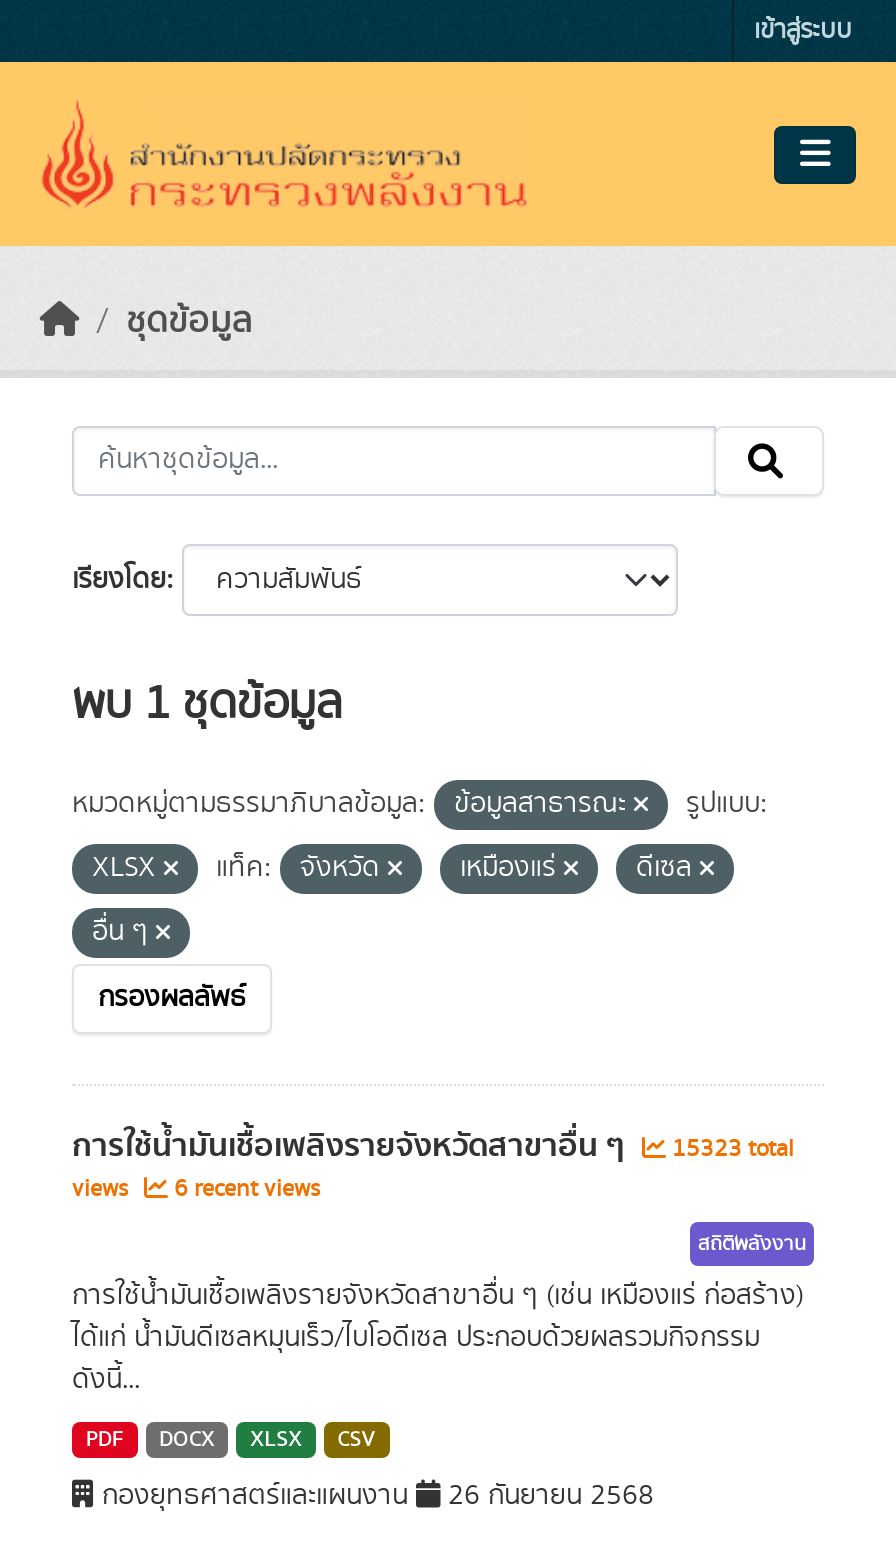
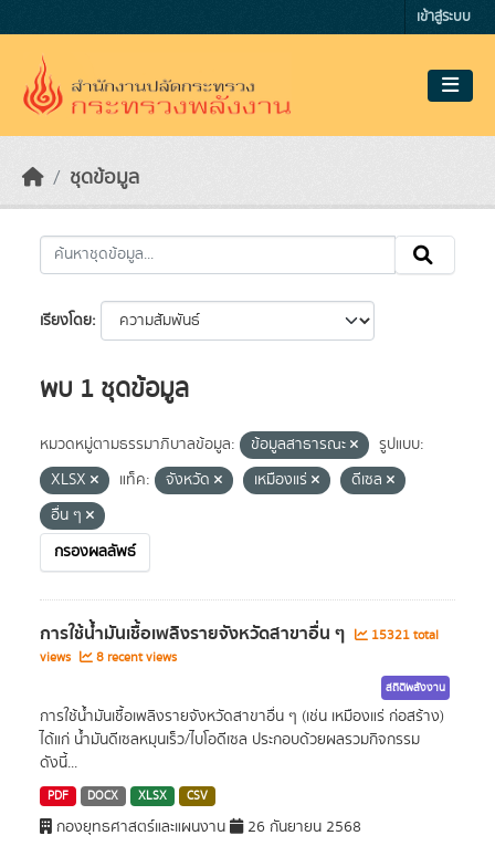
[72,1120,794,1172] การใช้น้ำมันเชื้อเพลิงรายจังหวัดสาขาอื่น ๆ 15323 total -> [40,619,439,648] การใช้น้ำมันเชื้อเพลิงรายจังหวัดสาขาอื่น ๆ 15321 total
[72,1172,320,1206] views 6 recent views -> [40,648,177,667] views 8 recent views

